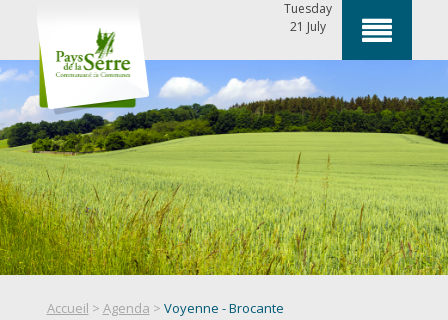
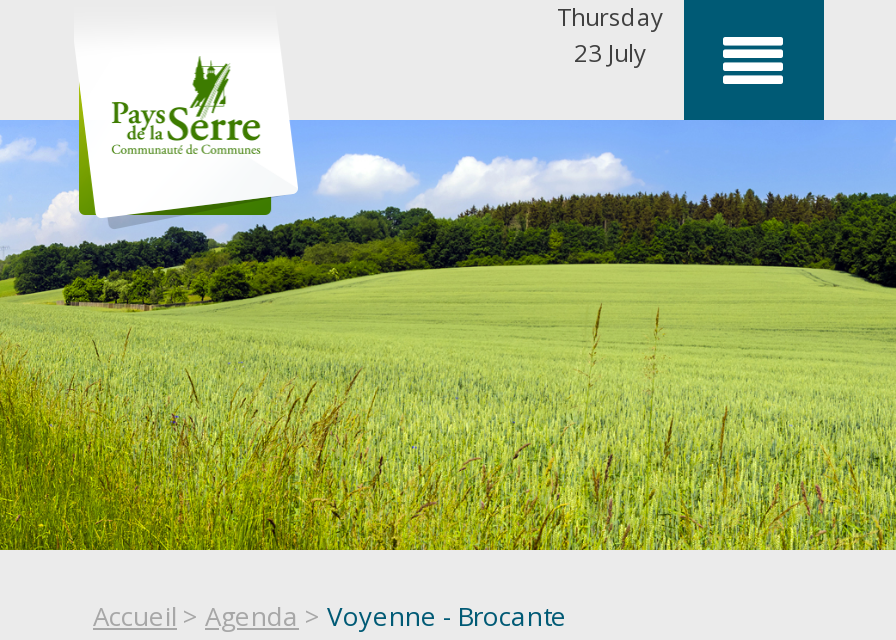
[283,0,331,35] Tuesday | 21 July -> [557,0,663,70] Thursday | 23 July

